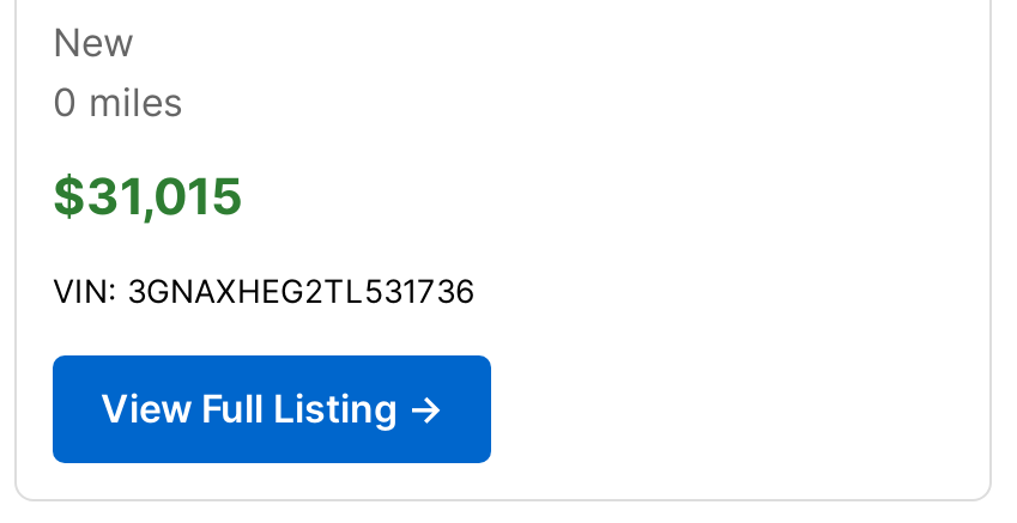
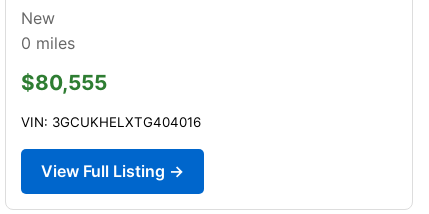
[53,166,242,226] $31,015 -> [21,70,107,95] $80,555
[53,271,474,310] VIN: 3GNAXHEG2TL531736 -> [21,114,201,130] VIN: 3GCUKHELXTG404016

